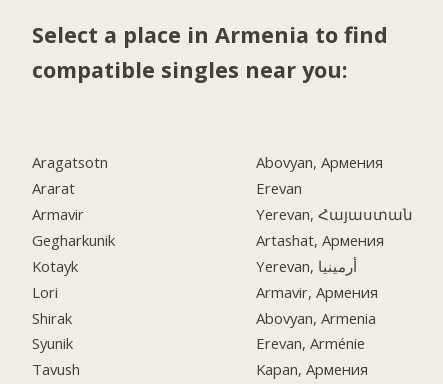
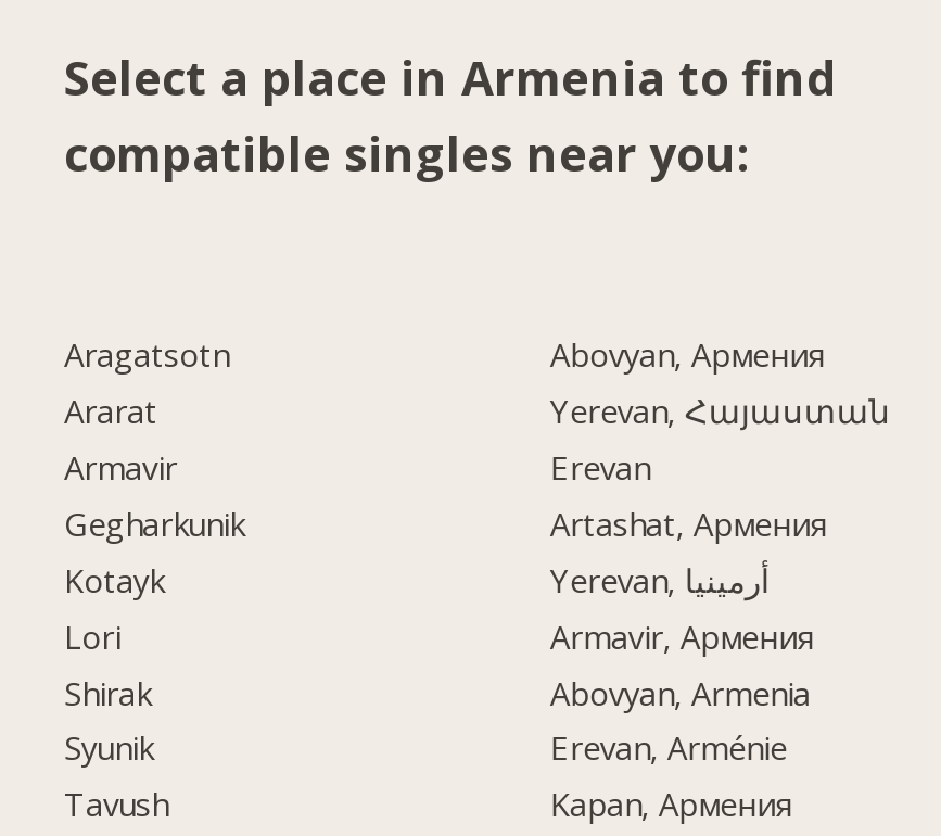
moved [256,178,302,198] -> [550,445,650,488]: Erevan
moved [256,204,413,224] -> [550,389,891,432]: Yerevan, Հայաստան

